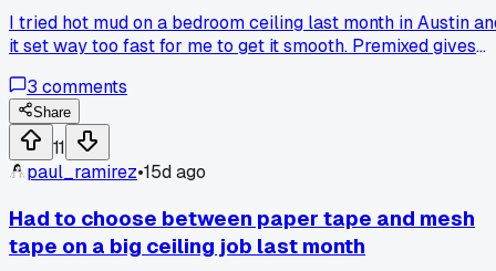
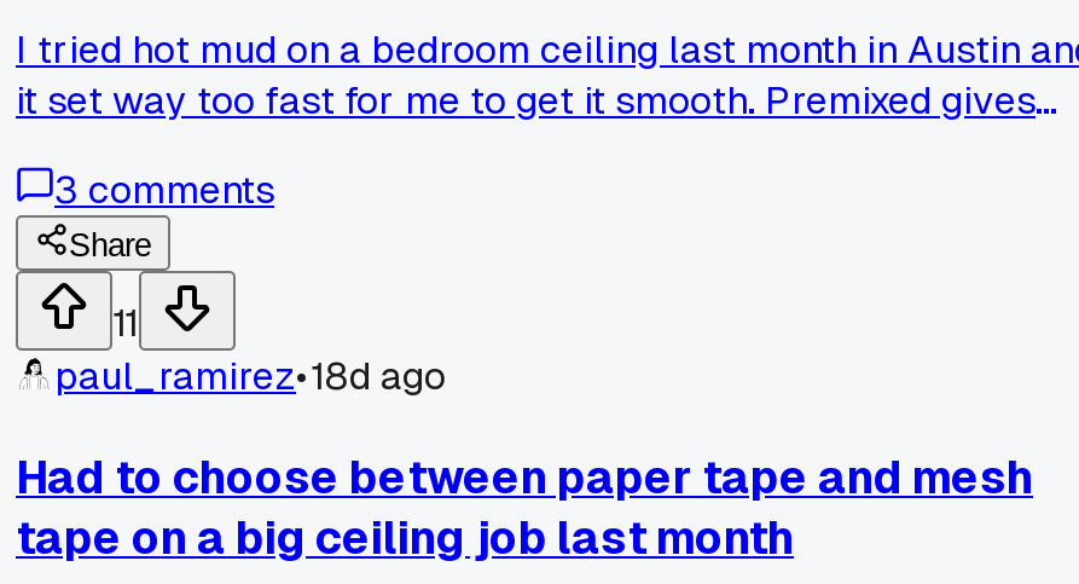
[27,160,206,184] paul_ramirez•15d ago -> [54,351,446,402] paul_ramirez•18d ago

